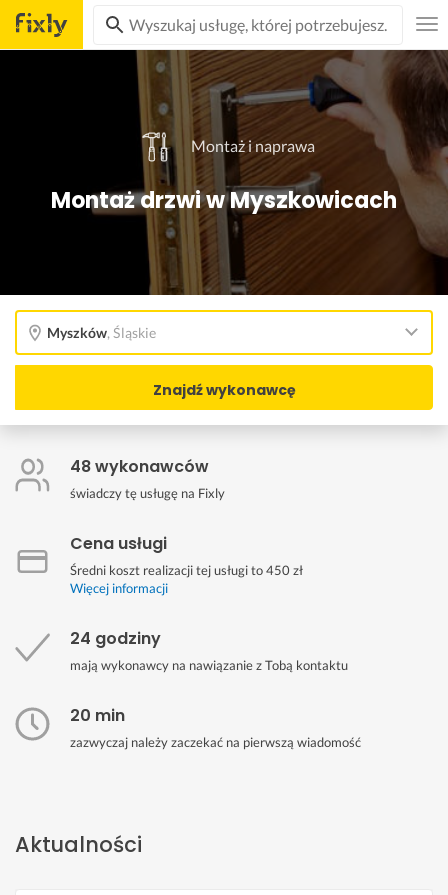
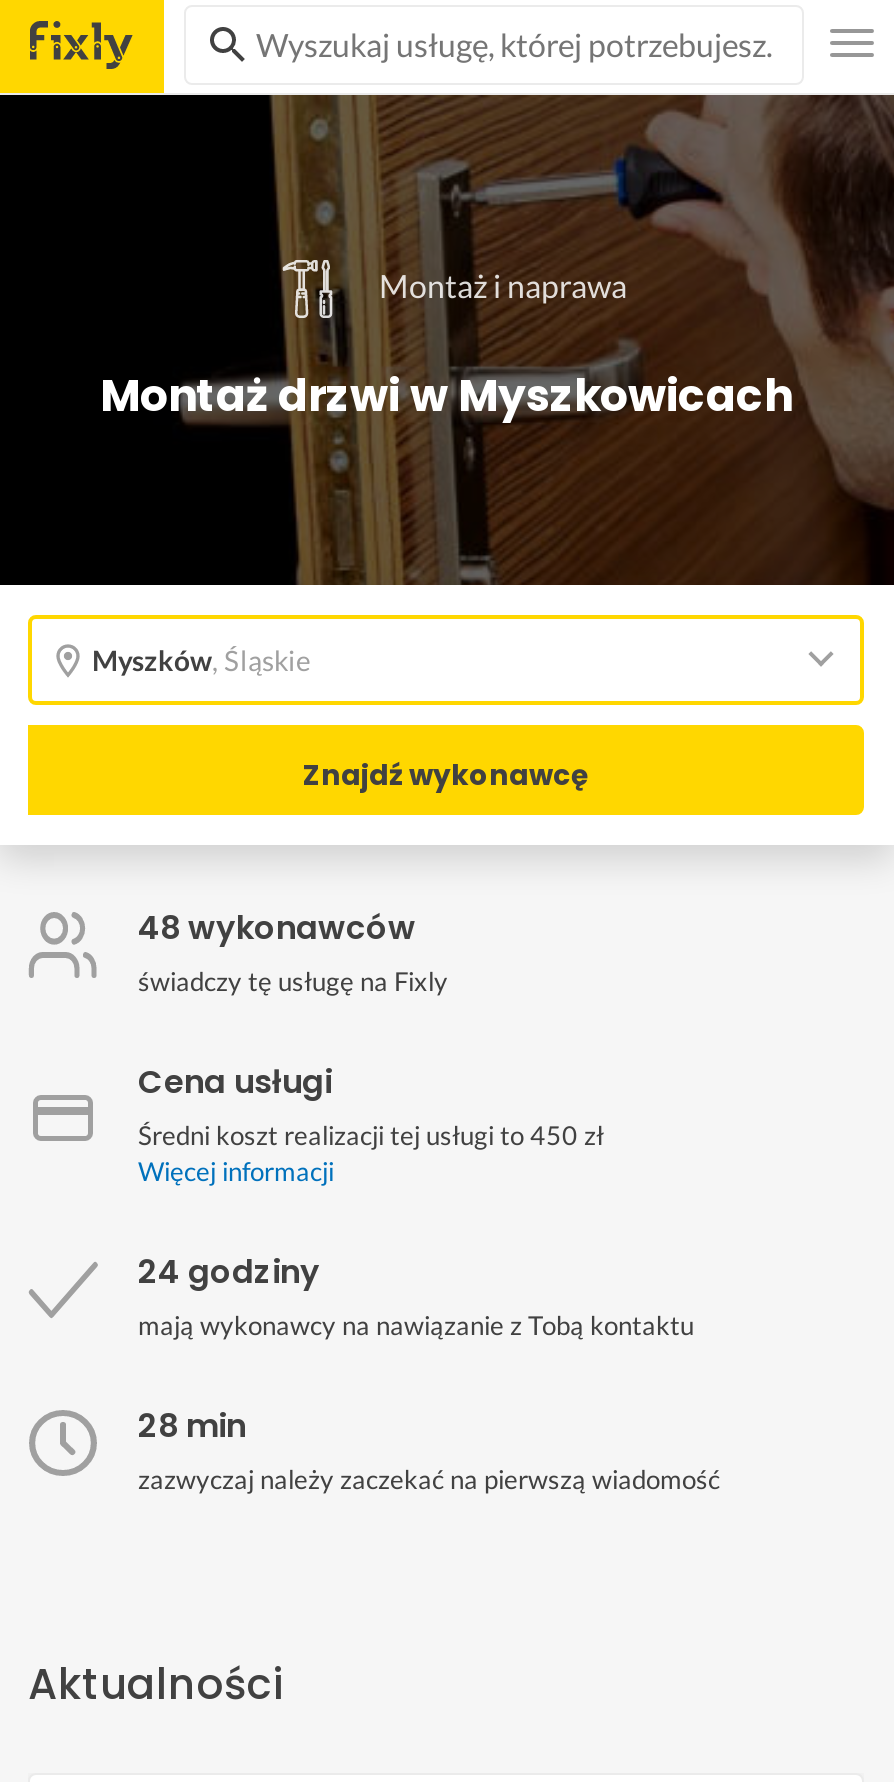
[70,704,125,727] 20 min -> [138,1403,246,1449] 28 min

